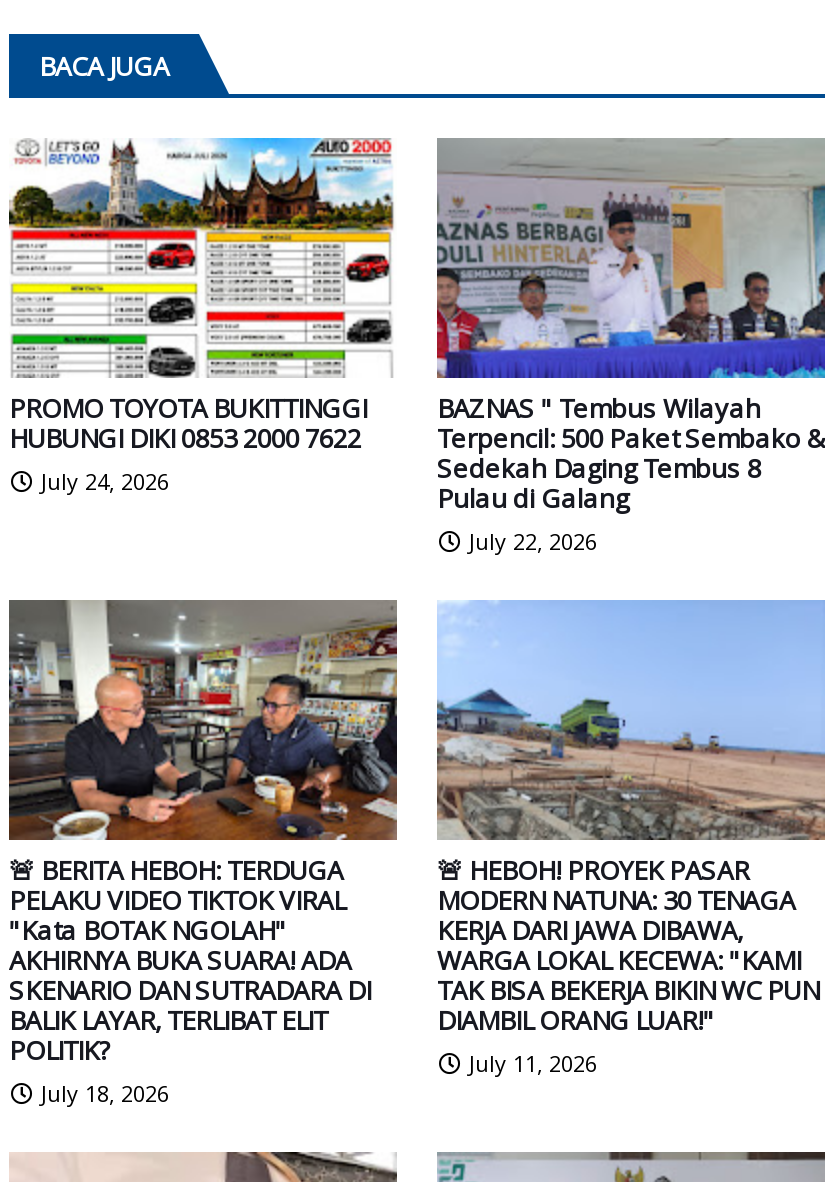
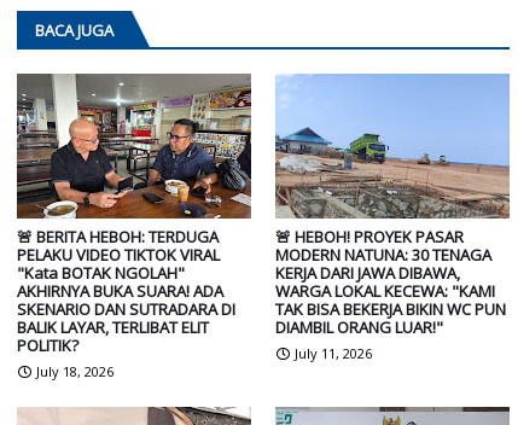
[9,136,395,496] [image] | PROMO TOYOTA BUKITTINGGI | HUBUNGI DIKI 0853 2000 7622 | July 24, 2026 -> none
[435,136,827,556] [image] | BAZNAS " Tembus Wilayah | Terpencil: 500 Paket Sembako & | Sedekah Daging Tembus 8 | Pulau di Galang | July 22, 2026 -> none

